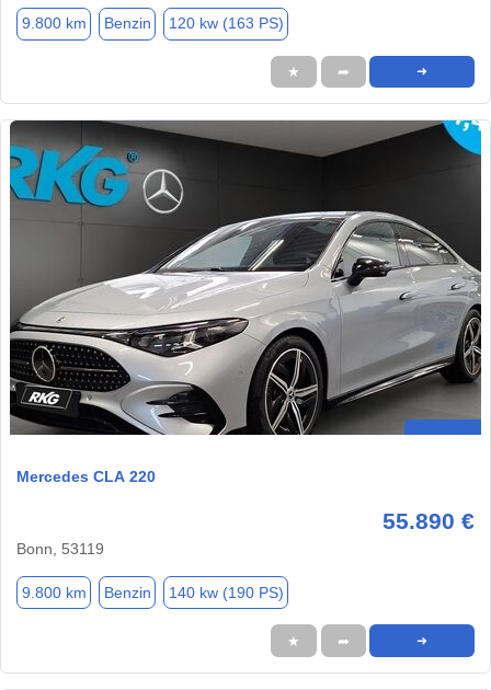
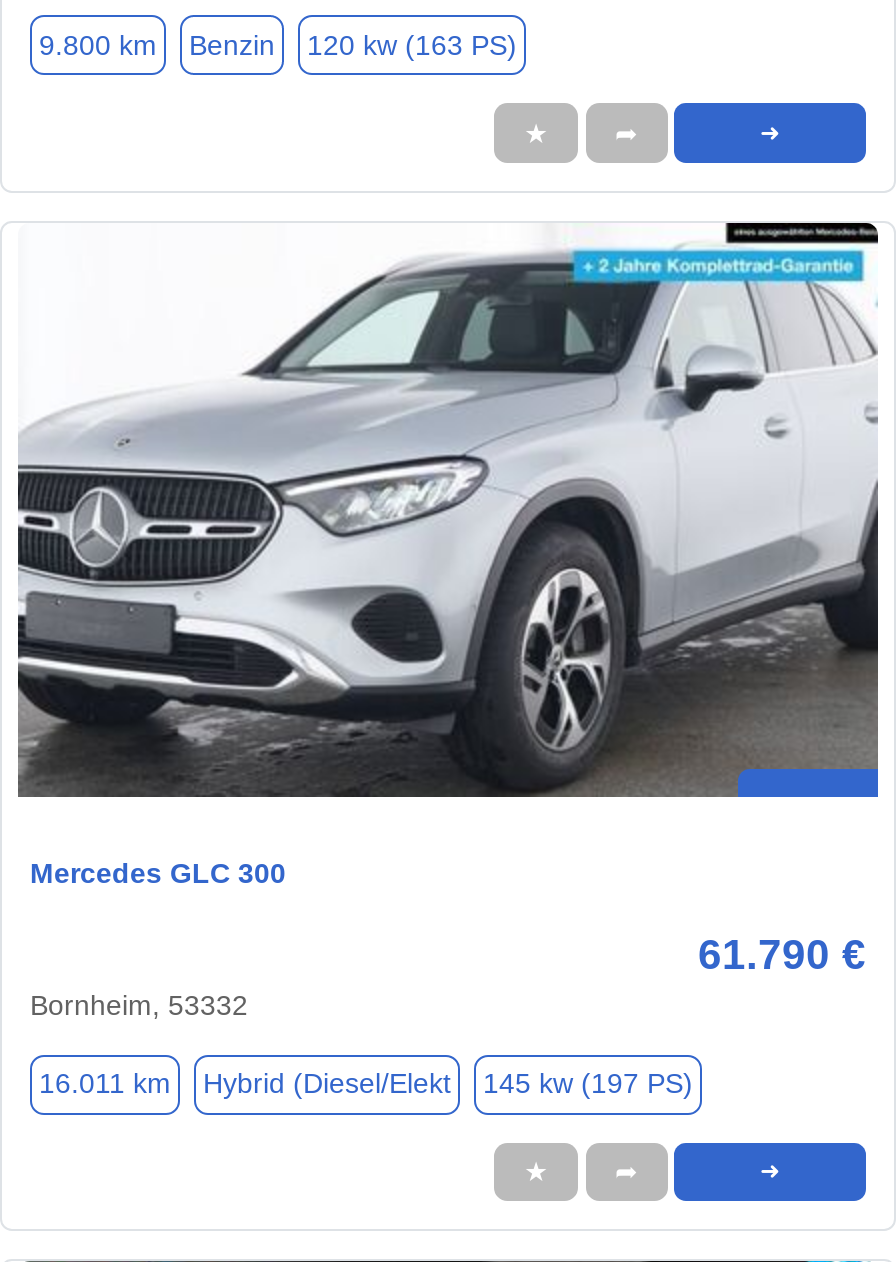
[9,119,482,486] [image] | Mercedes CLA 220 -> [16,220,880,889] [image] | Mercedes GLC 300
[16,509,475,558] 55.890 € | Bonn, 53119 -> [30,931,866,1021] 61.790 € | Bornheim, 53332
[21,584,283,601] 9.800 km | Benzin | 140 kw (190 PS) -> [39,1068,693,1100] 16.011 km | Hybrid (Diesel/Elekt | 145 kw (197 PS)

